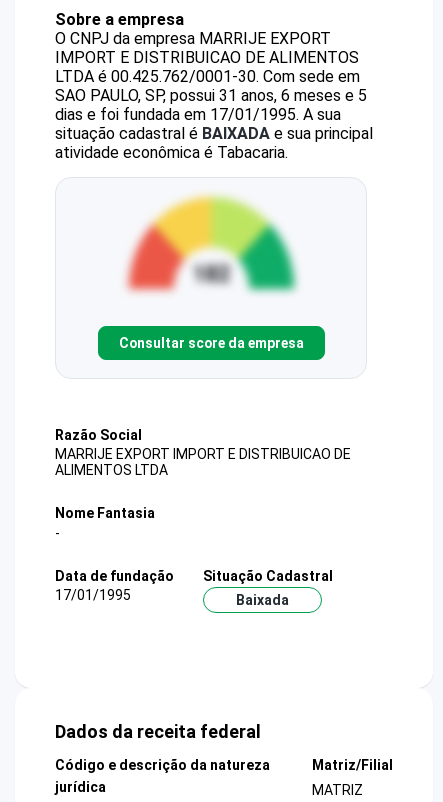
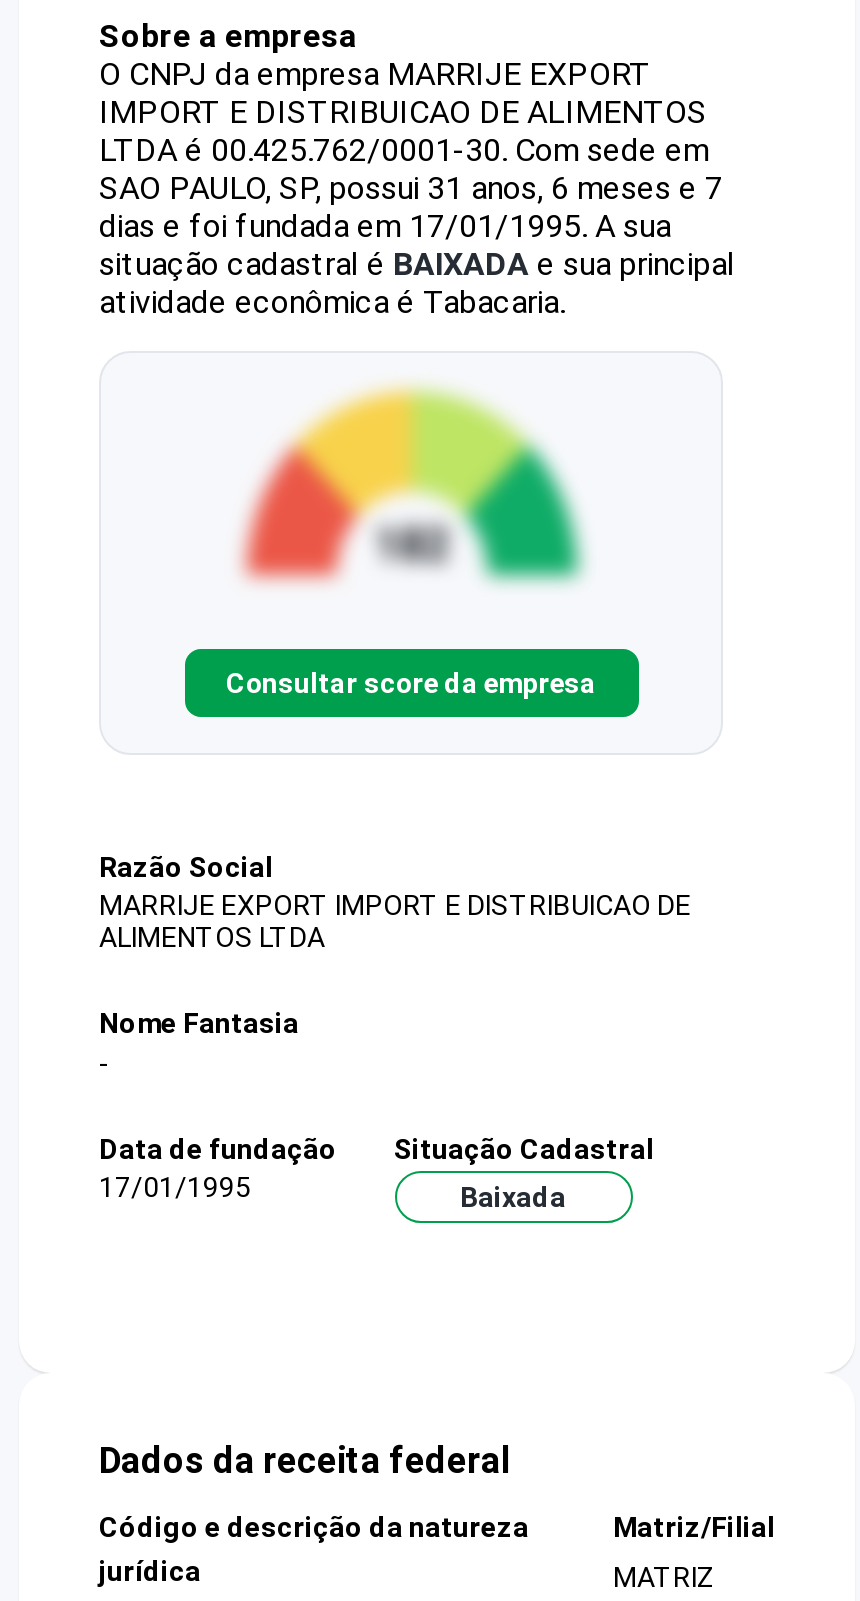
[55,86,367,105] SAO PAULO, SP, possui 31 anos, 6 meses e 5 -> [99,169,723,207] SAO PAULO, SP, possui 31 anos, 6 meses e 7

